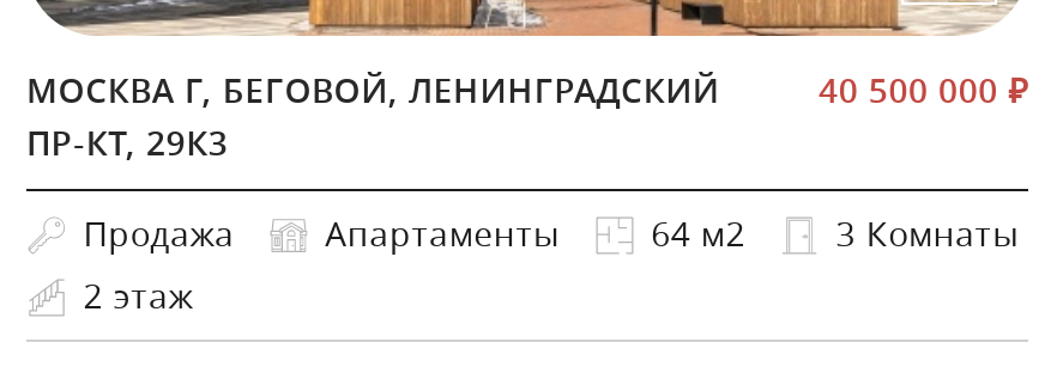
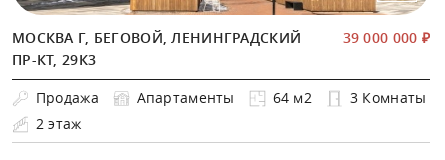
[819,66,1028,112] 40 500 000 ₽ -> [342,28,430,47] 39 000 000 ₽

